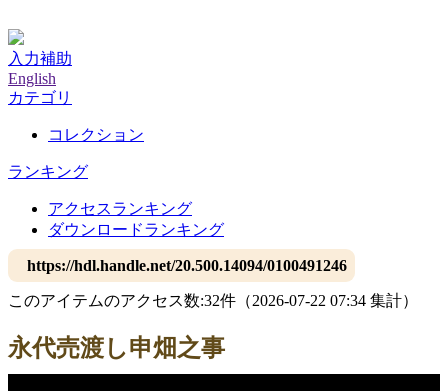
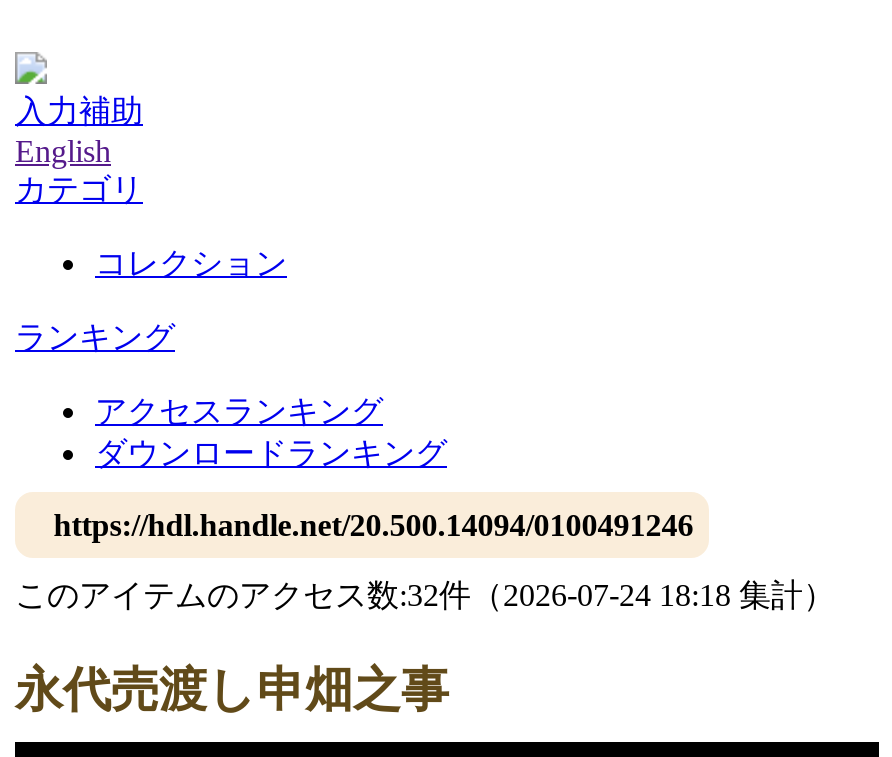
[8,292,418,309] このアイテムのアクセス数:32件（2026-07-22 07:34 集計） -> [15,578,835,612] このアイテムのアクセス数:32件（2026-07-24 18:18 集計）

